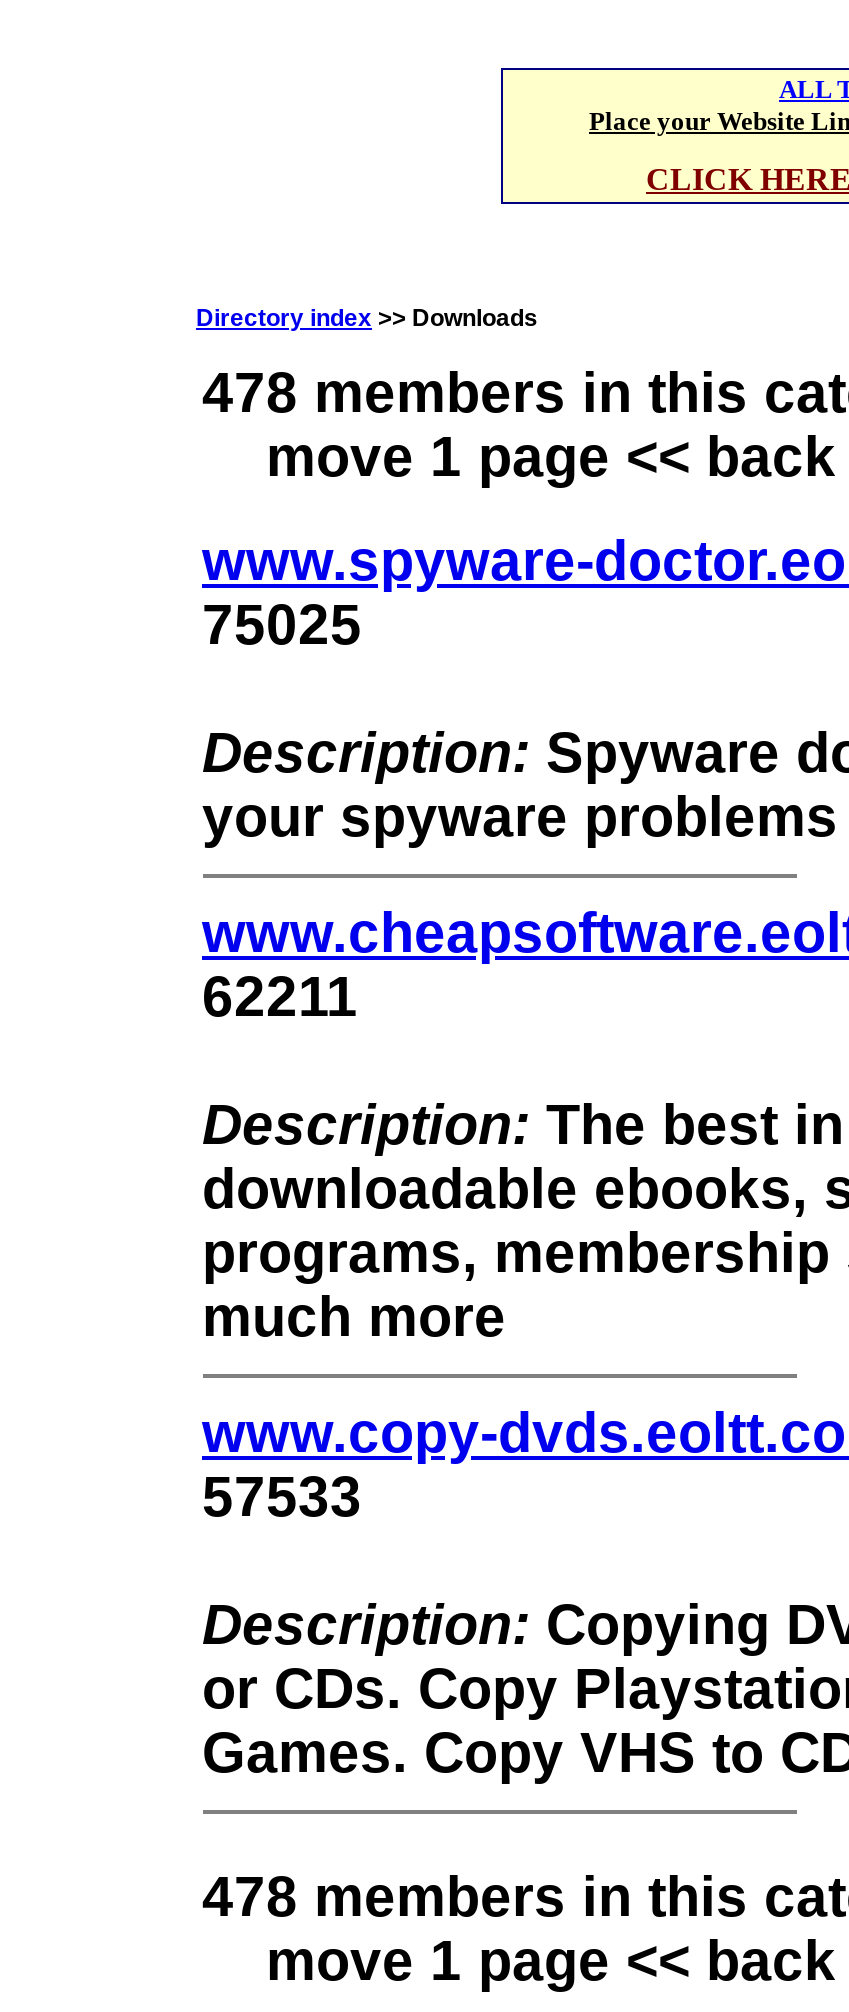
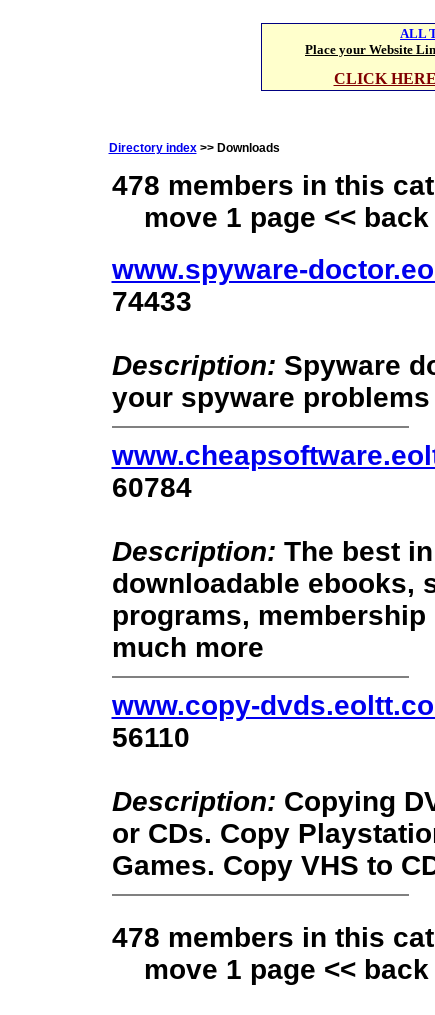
[202,594,362,656] 75025 -> [111,286,191,317] 74433
[202,966,358,1028] 62211 -> [111,472,191,503] 60784
[202,1466,362,1528] 57533 -> [111,722,189,753] 56110

